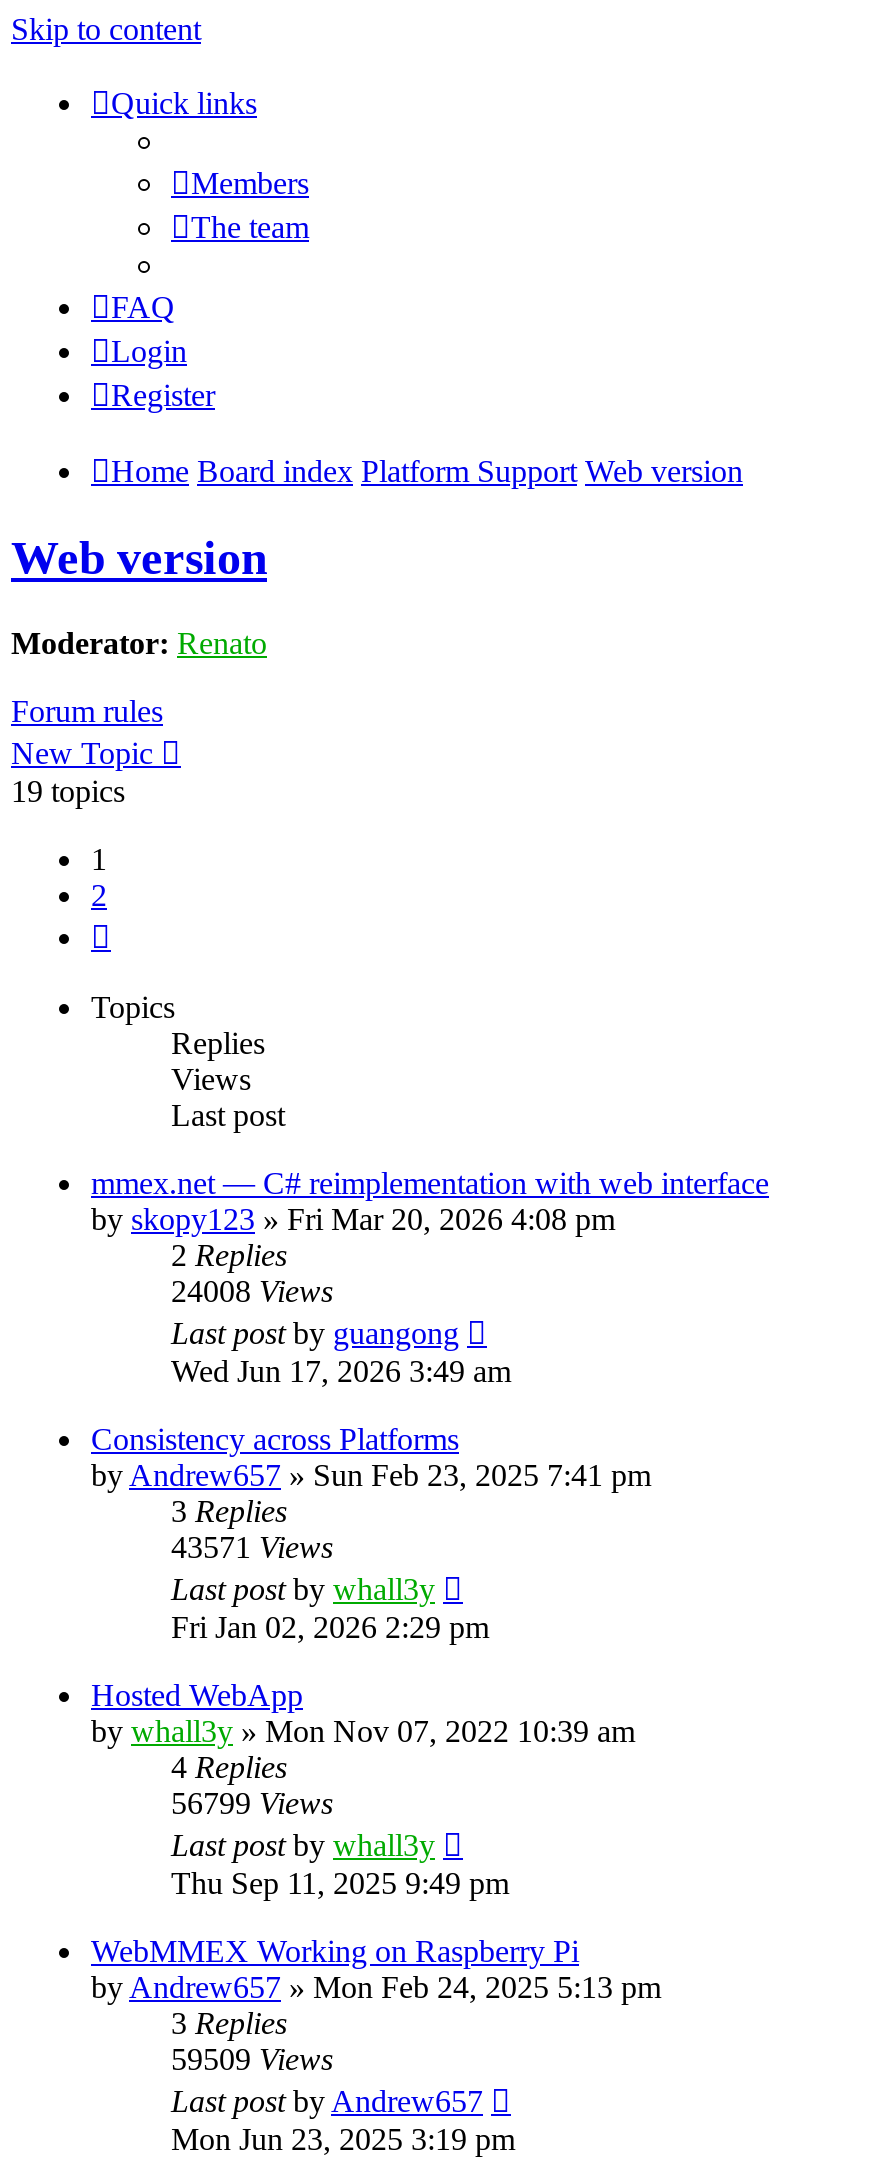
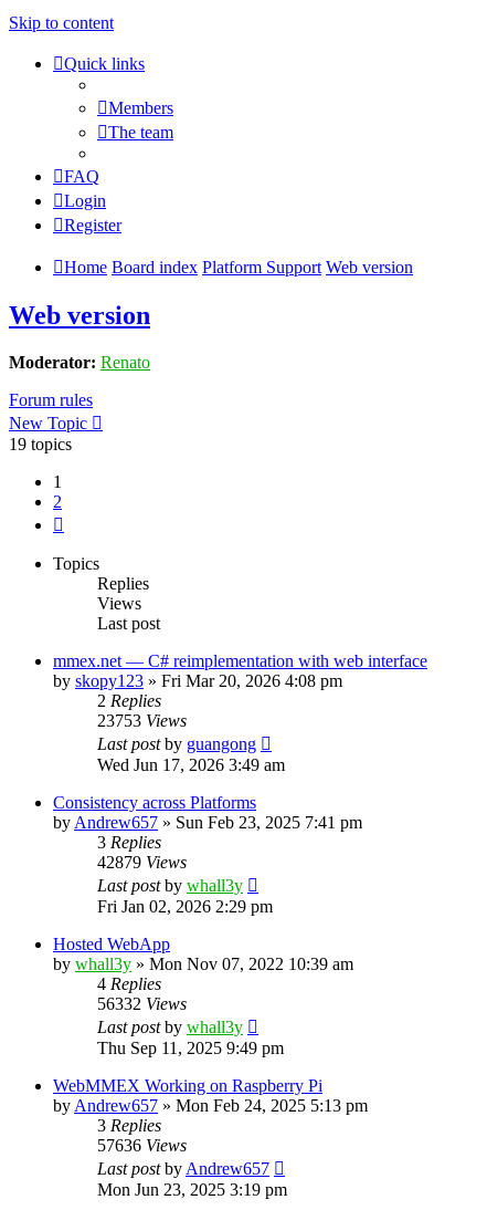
[171,1273,333,1307] 24008 Views -> [97,711,187,730] 23753 Views
[171,1529,333,1563] 43571 Views -> [97,852,187,871] 42879 Views
[171,1785,333,1819] 56799 Views -> [97,994,187,1013] 56332 Views
[171,2041,333,2075] 59509 Views -> [97,1136,187,1154] 57636 Views

